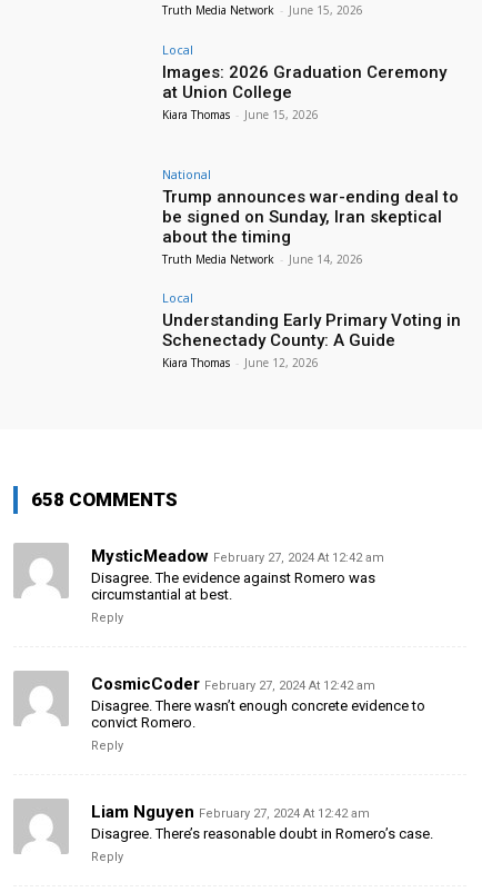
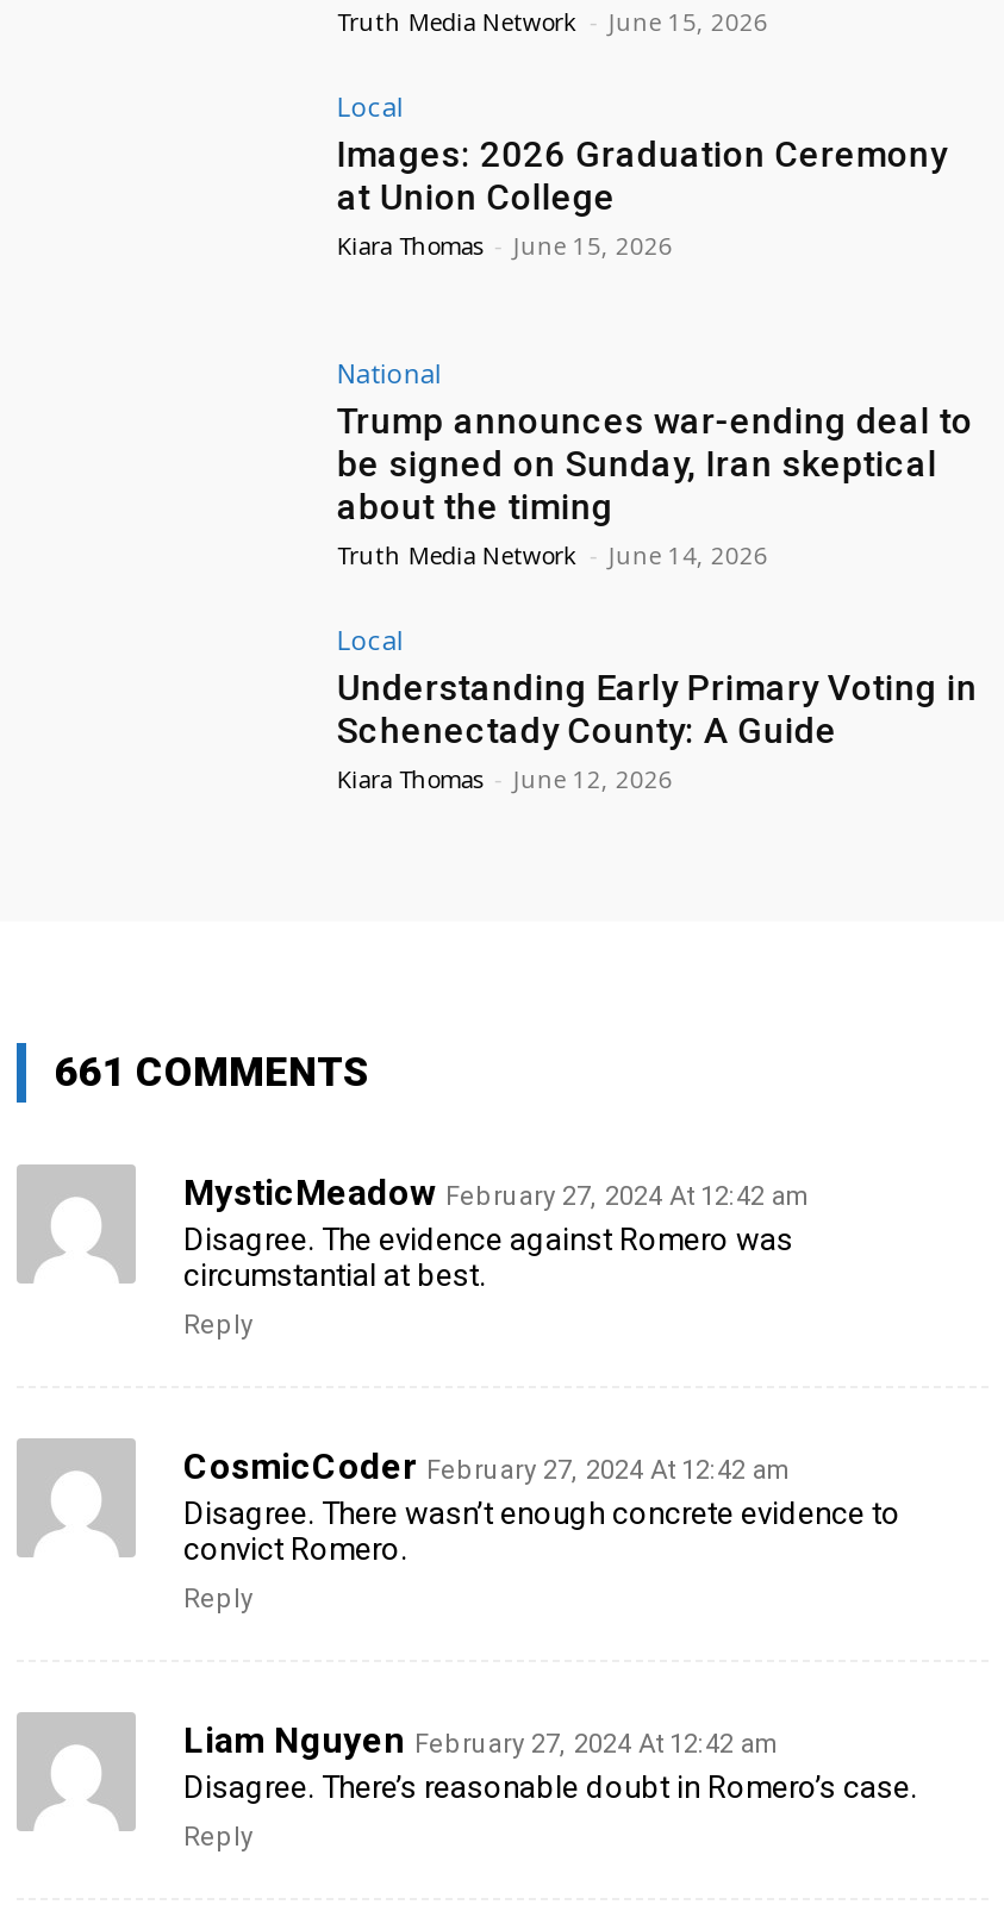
[31,489,178,511] 658 COMMENTS -> [55,1046,369,1094] 661 COMMENTS

